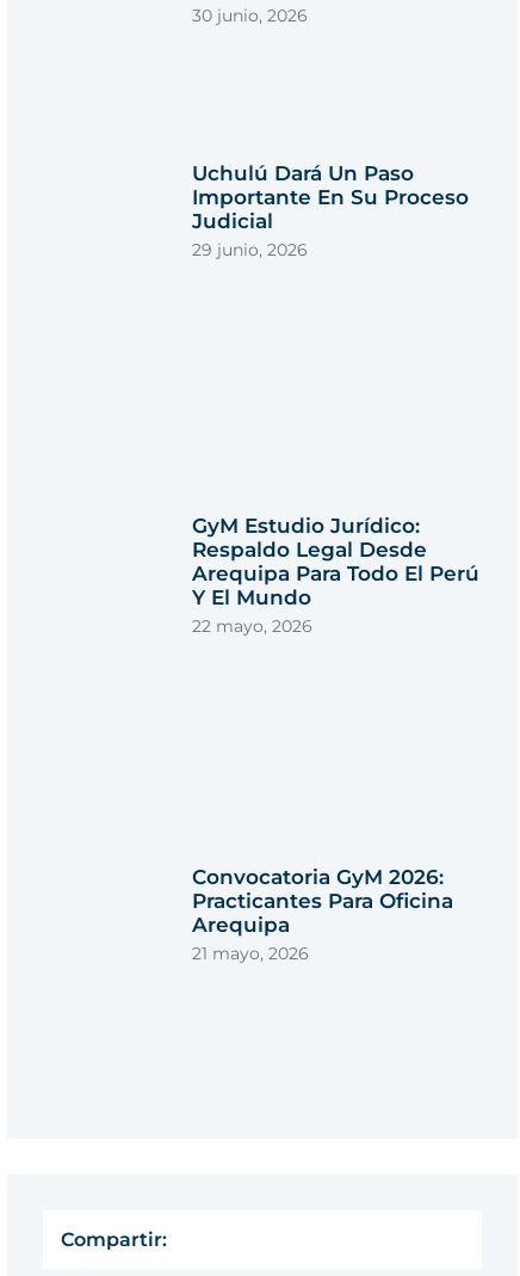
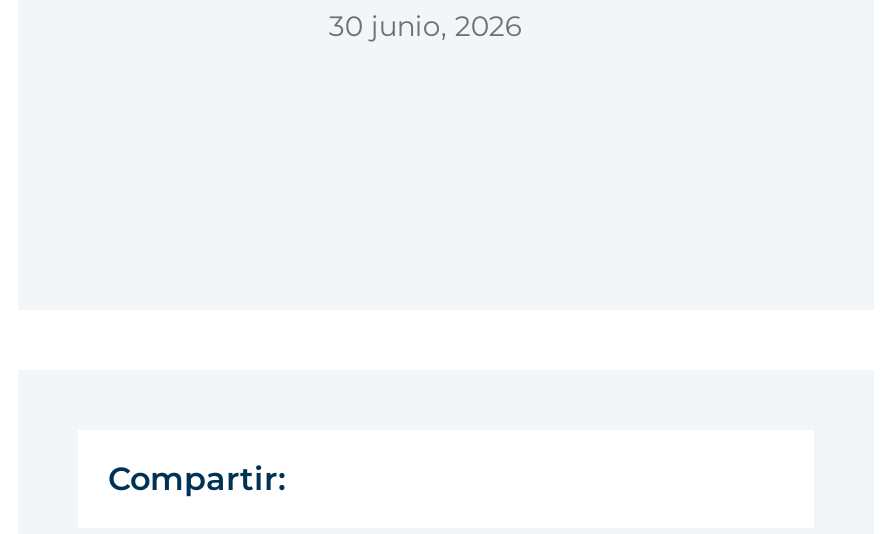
[192,161,469,261] Uchulú Dará Un Paso | Importante En Su Proceso | Judicial | 29 junio, 2026 -> none
[192,513,480,636] GyM Estudio Jurídico: | Respaldo Legal Desde | Arequipa Para Todo El Perú | Y El Mundo | 22 mayo, 2026 -> none
[192,865,454,964] Convocatoria GyM 2026: | Practicantes Para Oficina | Arequipa | 21 mayo, 2026 -> none

